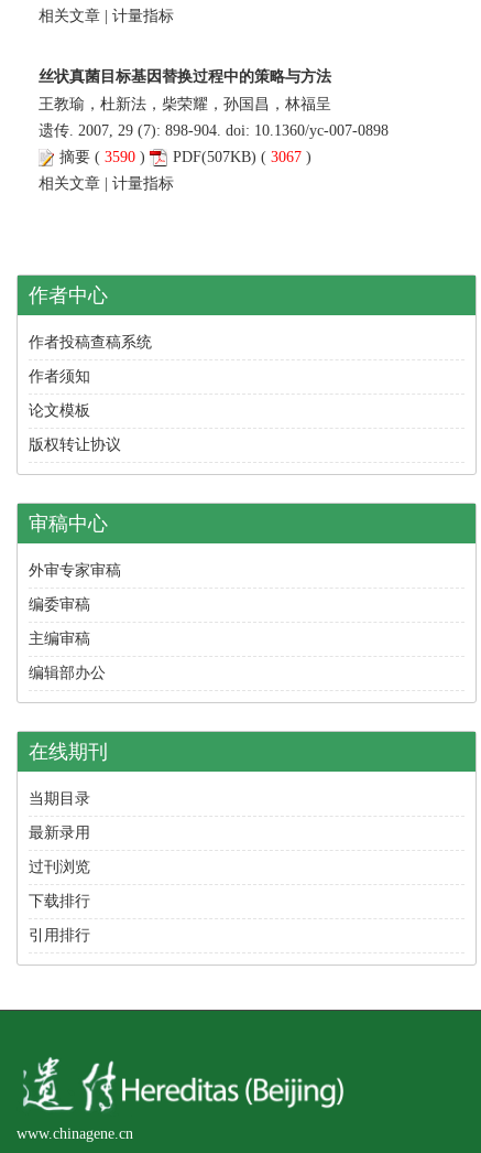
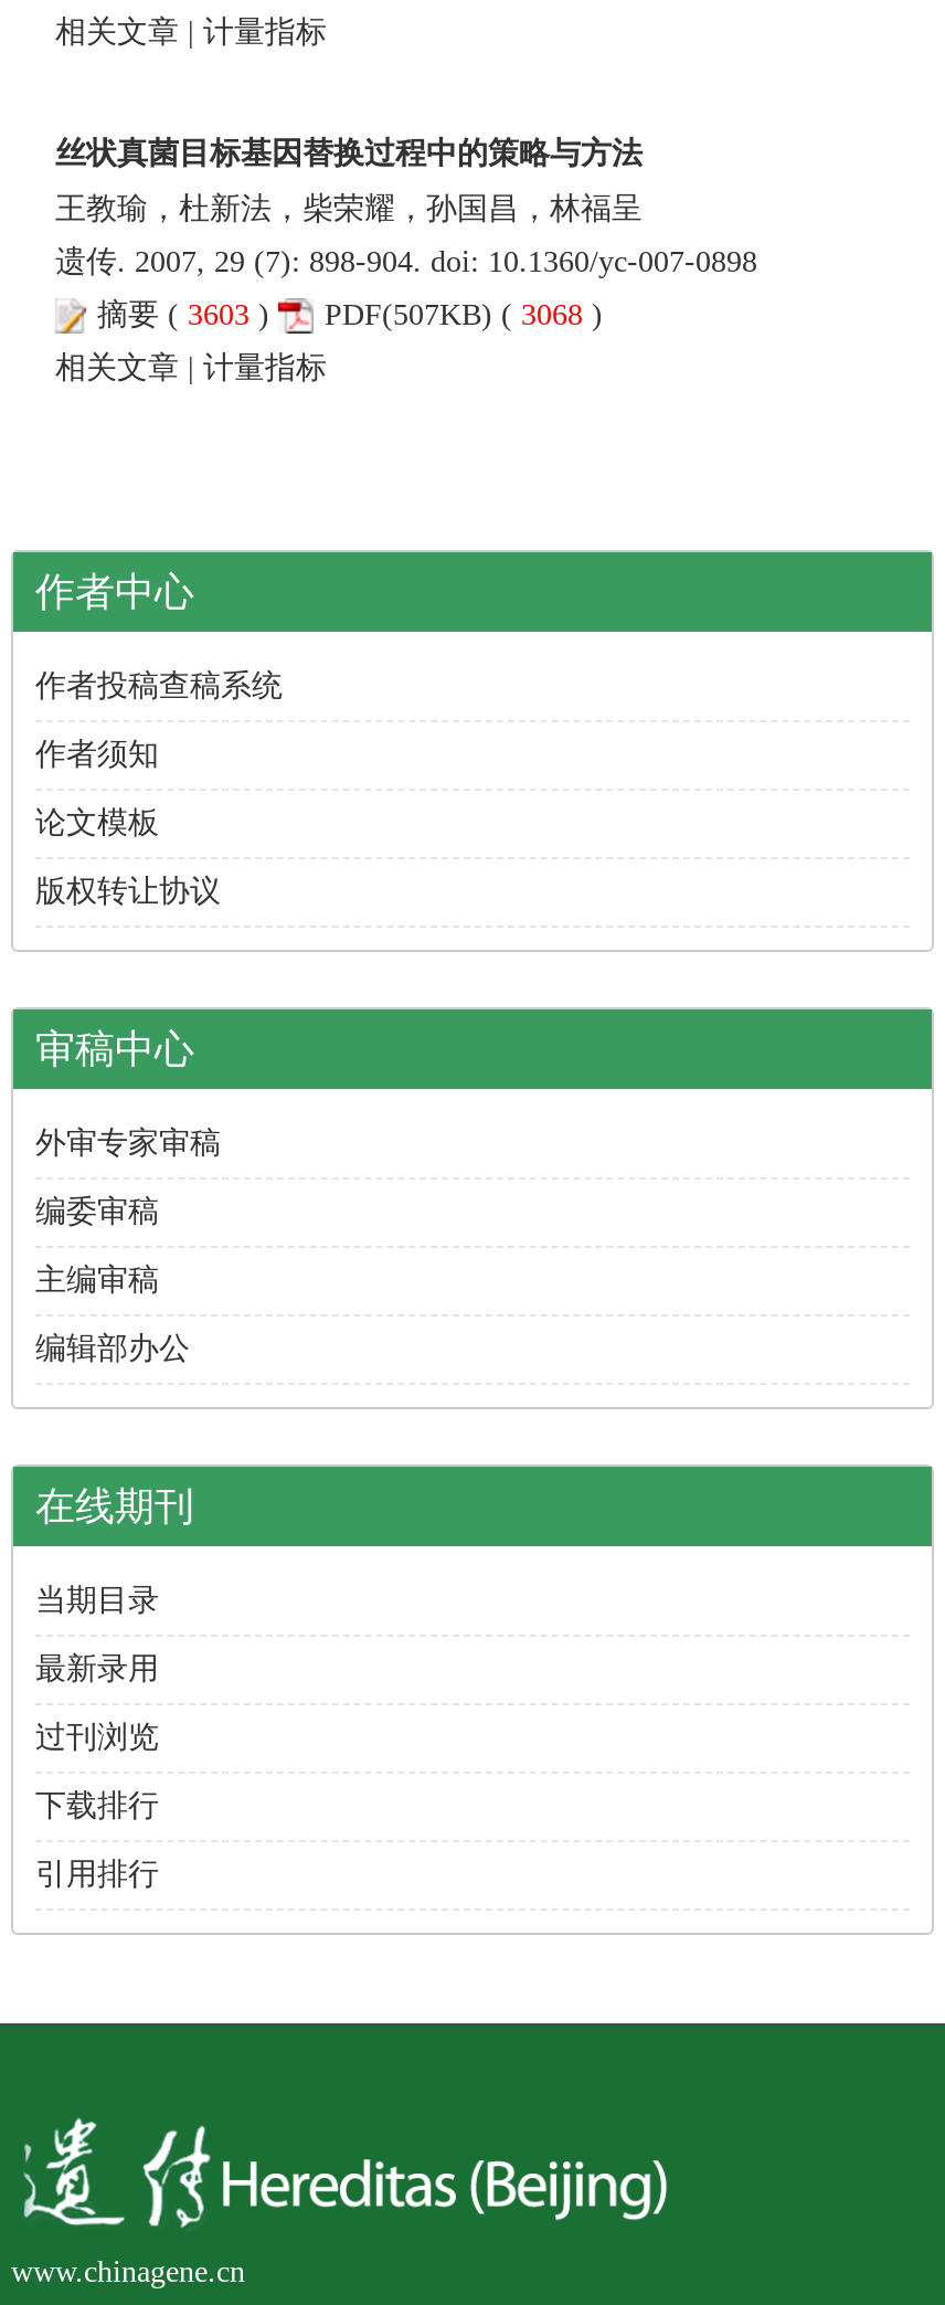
[59,148,150,165] 摘要(3590) -> [97,298,278,331] 摘要(3603)
[173,148,311,165] PDF(507KB) (3067) -> [325,298,603,331] PDF(507KB) (3068)

